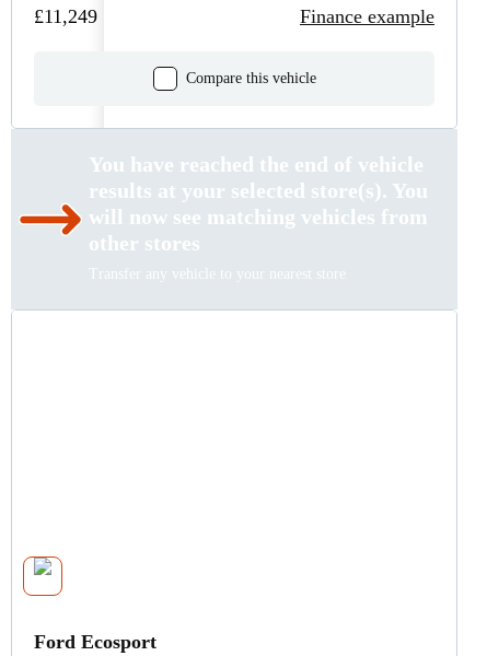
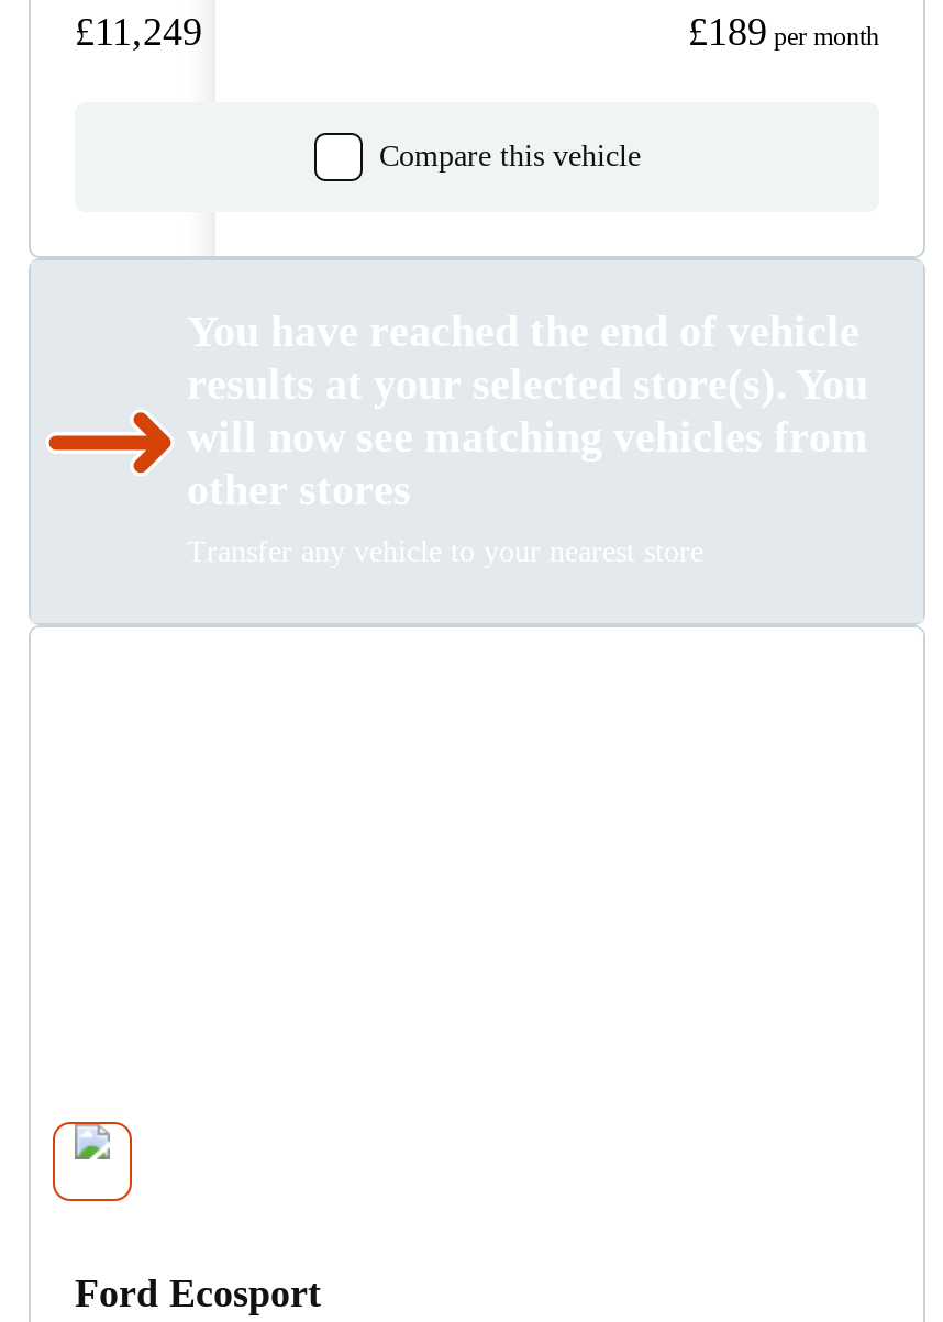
[300,6,434,28] Finance example -> [688,11,879,55] £189 per month

